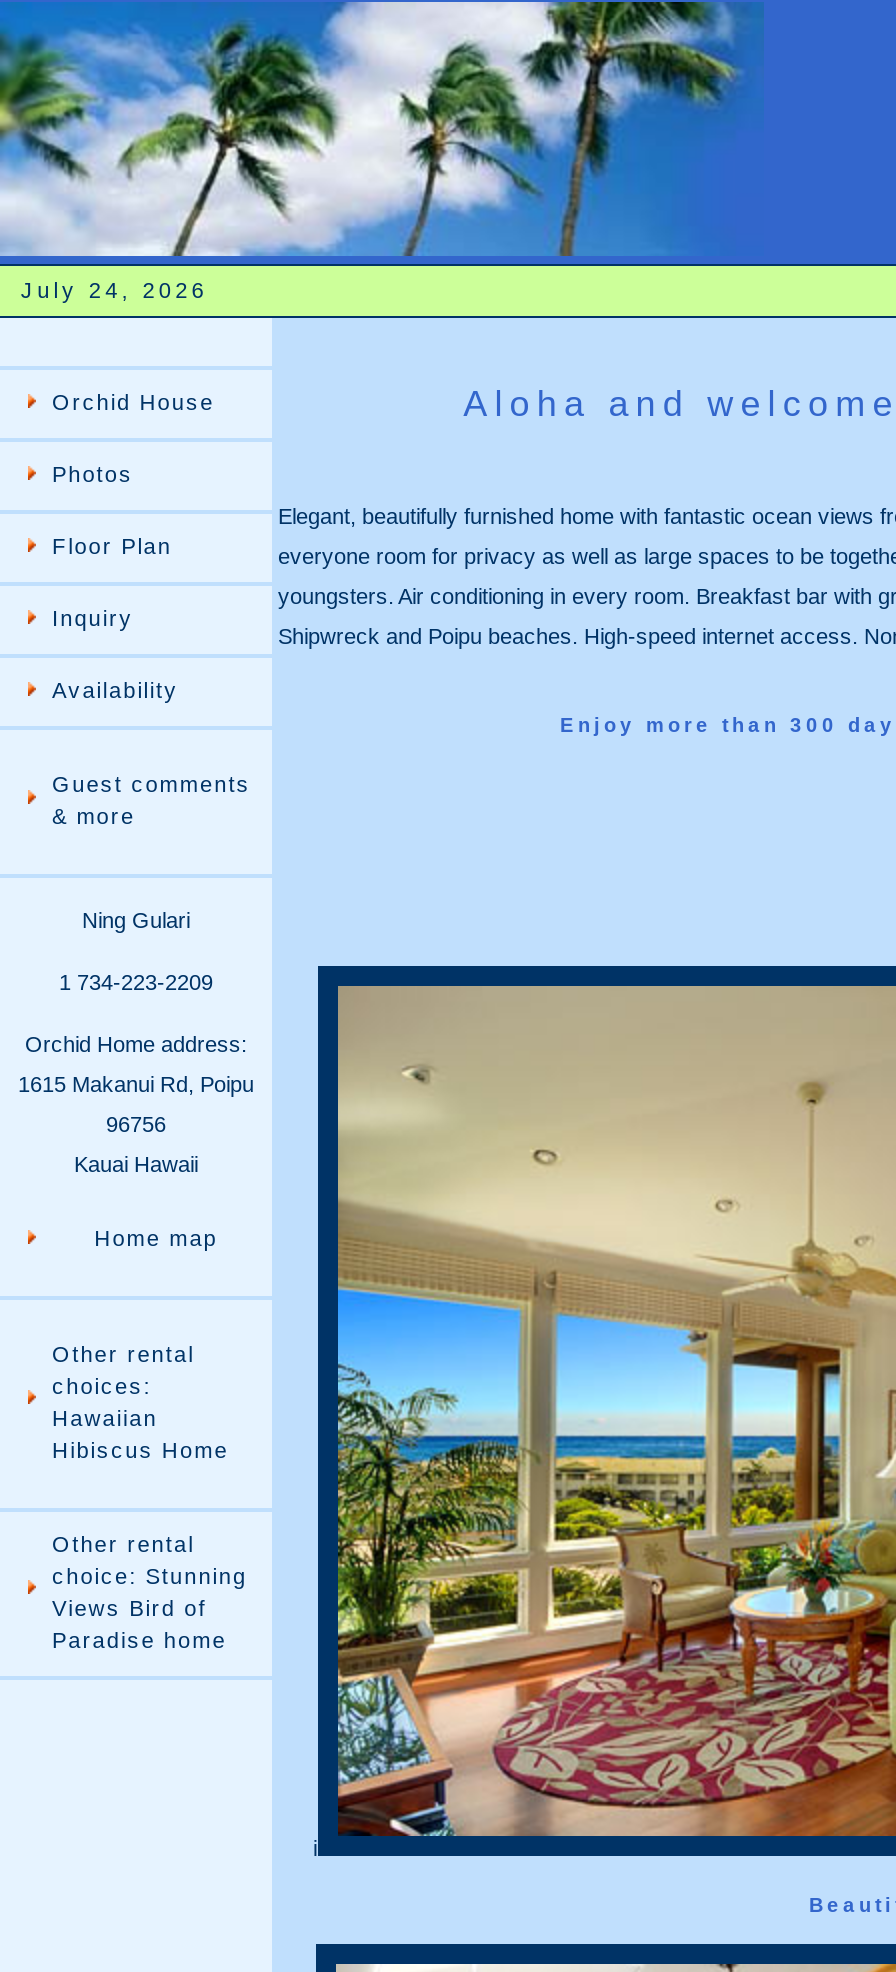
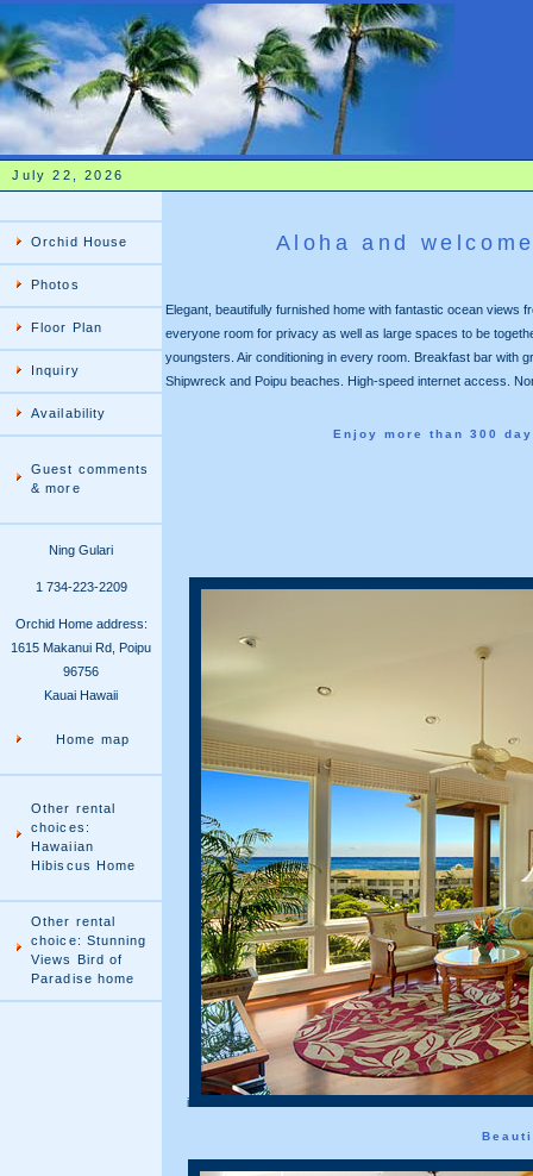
[21,278,208,302] July 24, 2026 -> [12,168,124,182] July 22, 2026

